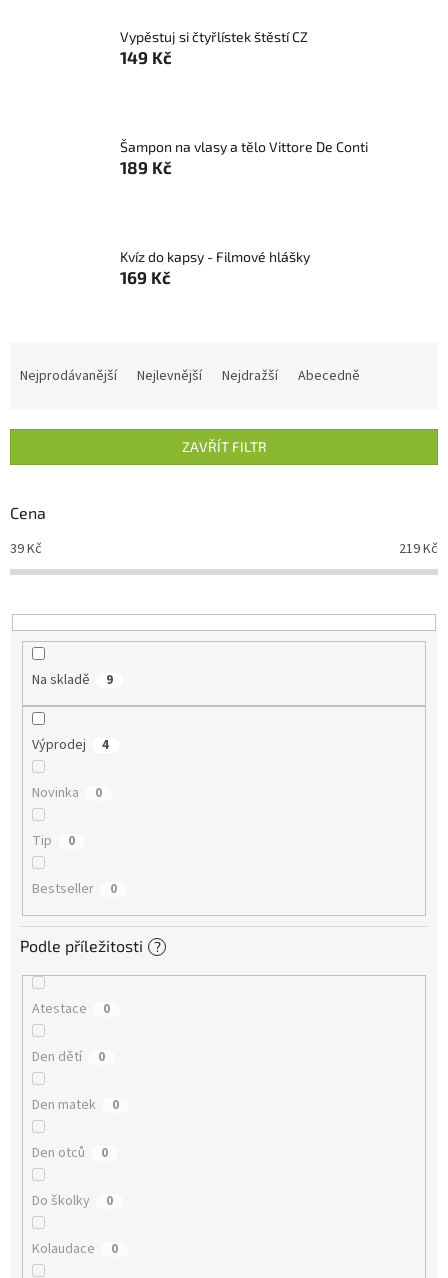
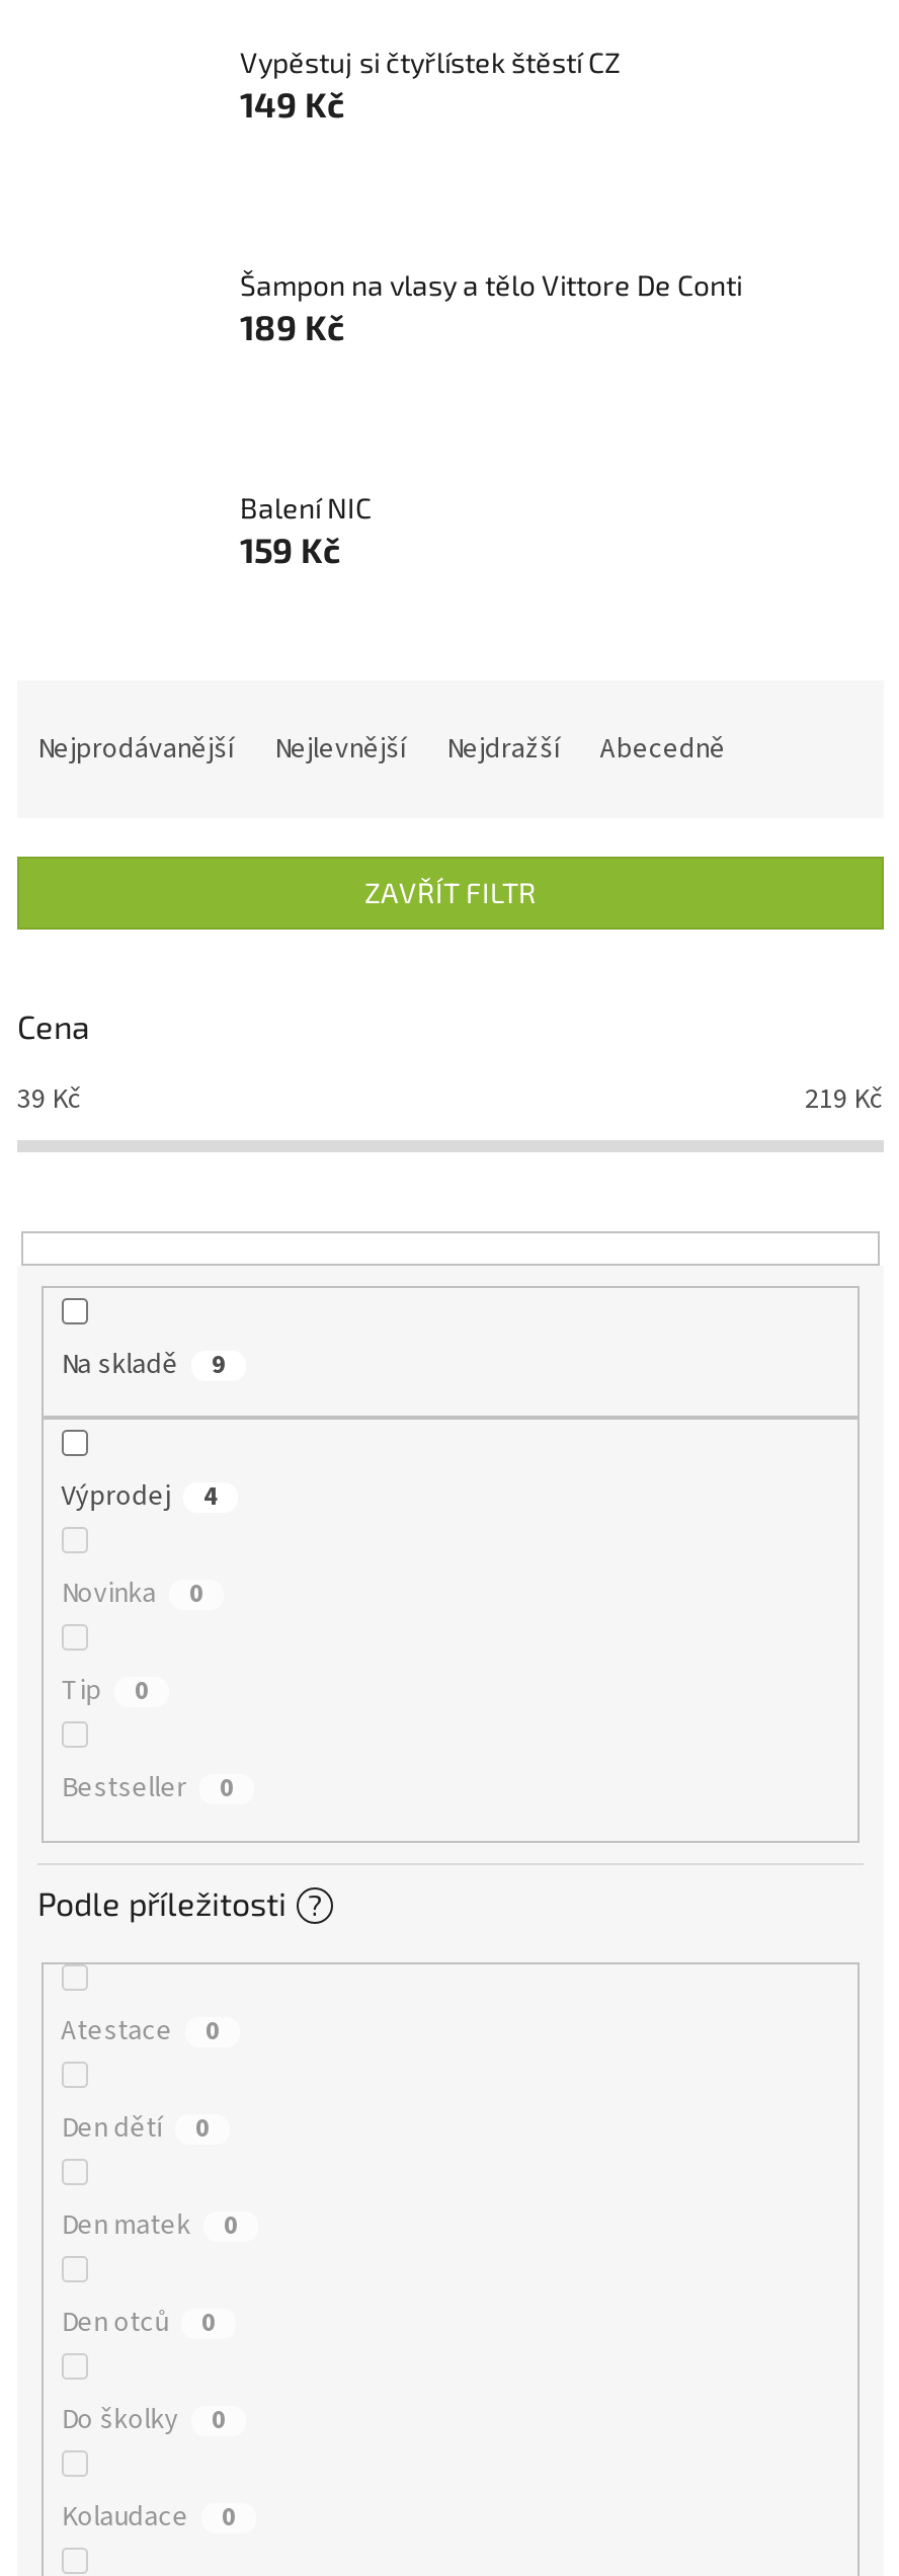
[120,247,310,286] Kvíz do kapsy - Filmové hlášky | 169 Kč -> [240,489,372,568] Balení NIC | 159 Kč

